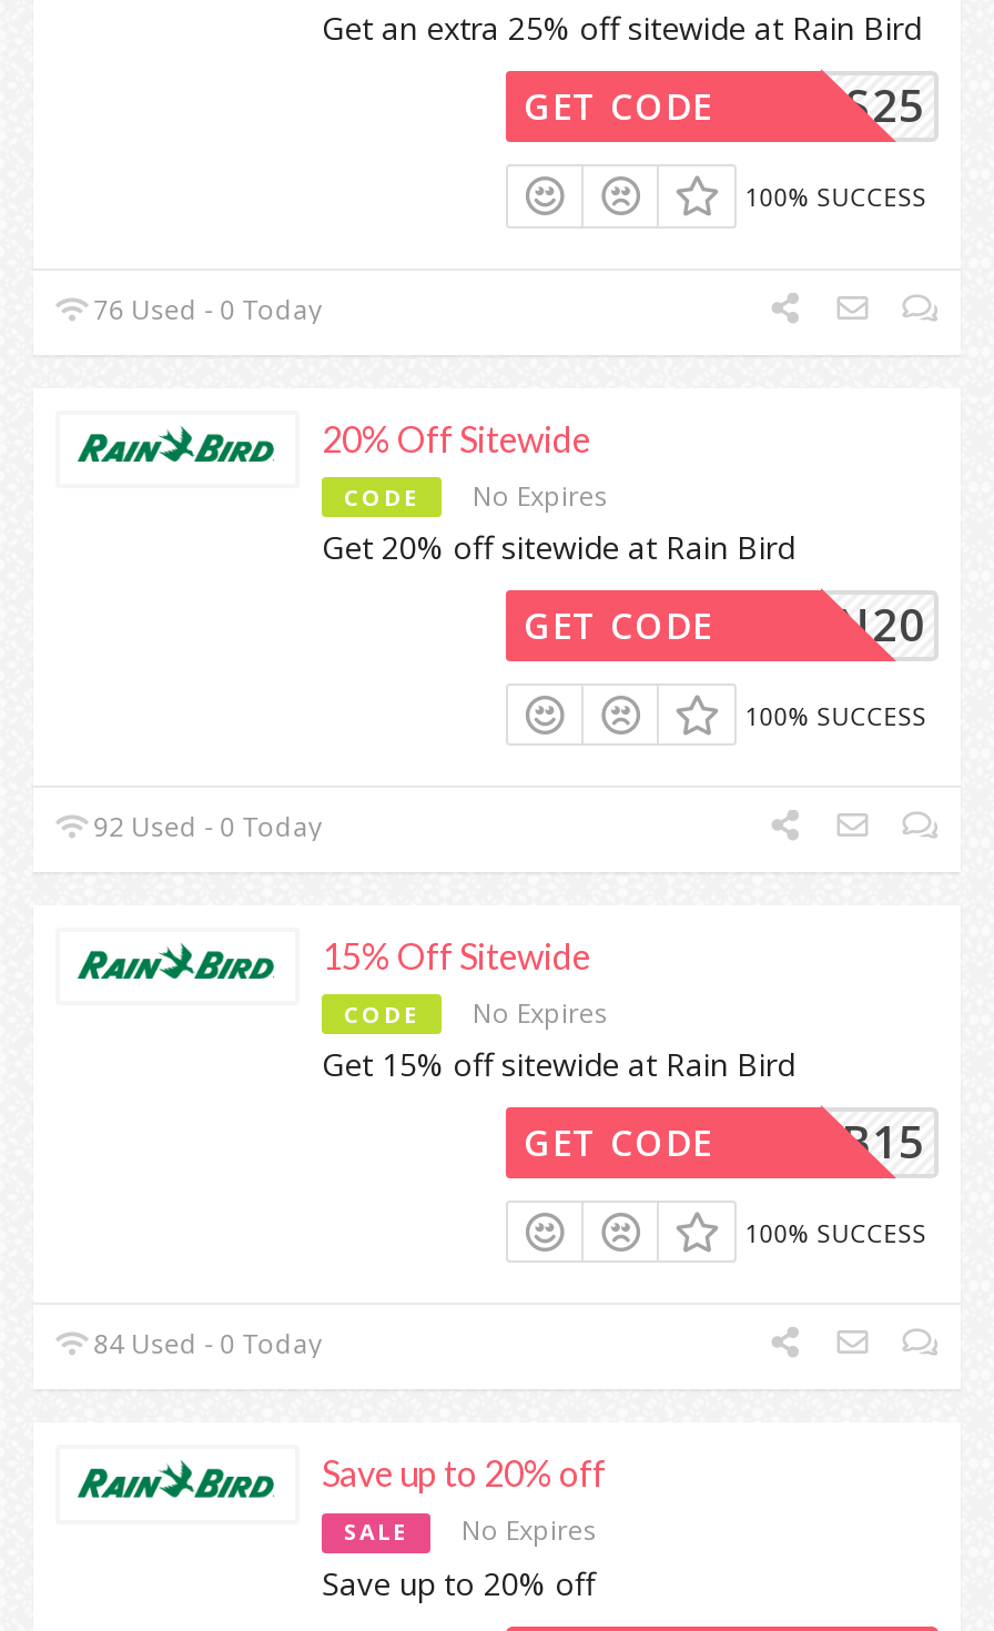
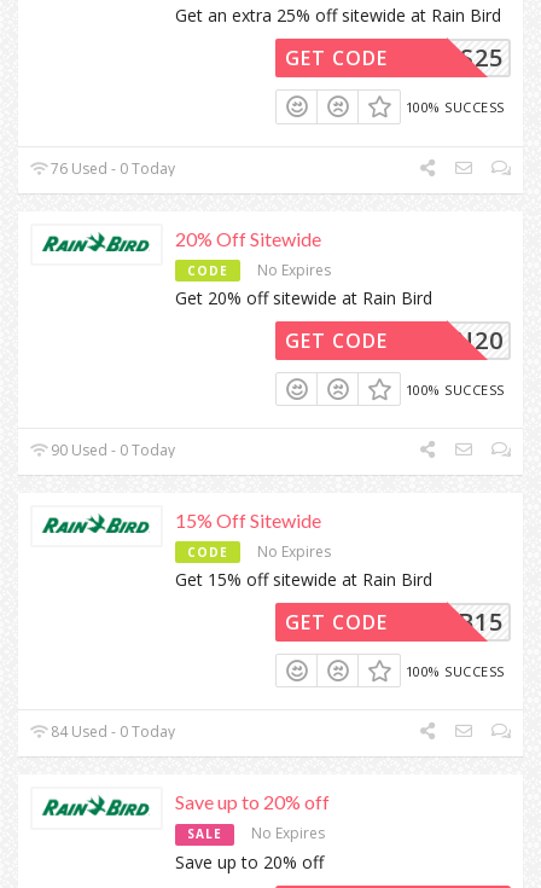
[87,808,322,845] 92 Used - 0 Today -> [47,440,175,460] 90 Used - 0 Today

